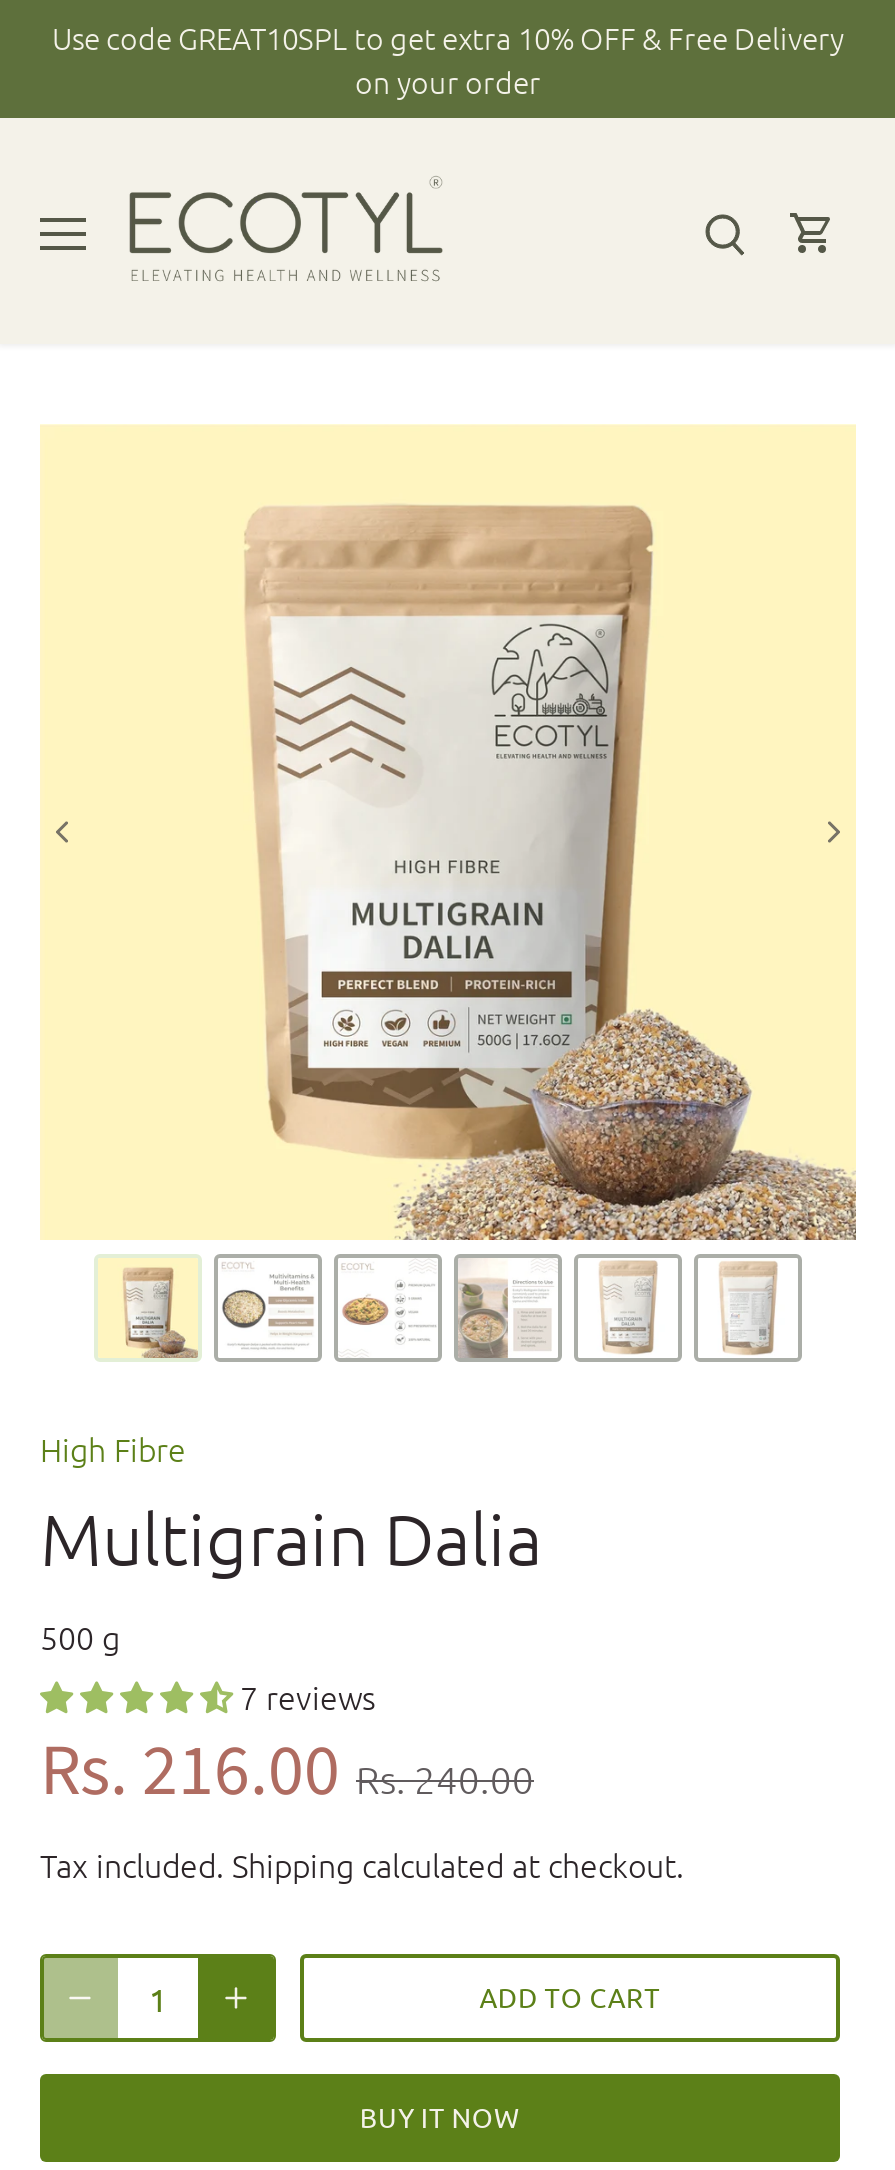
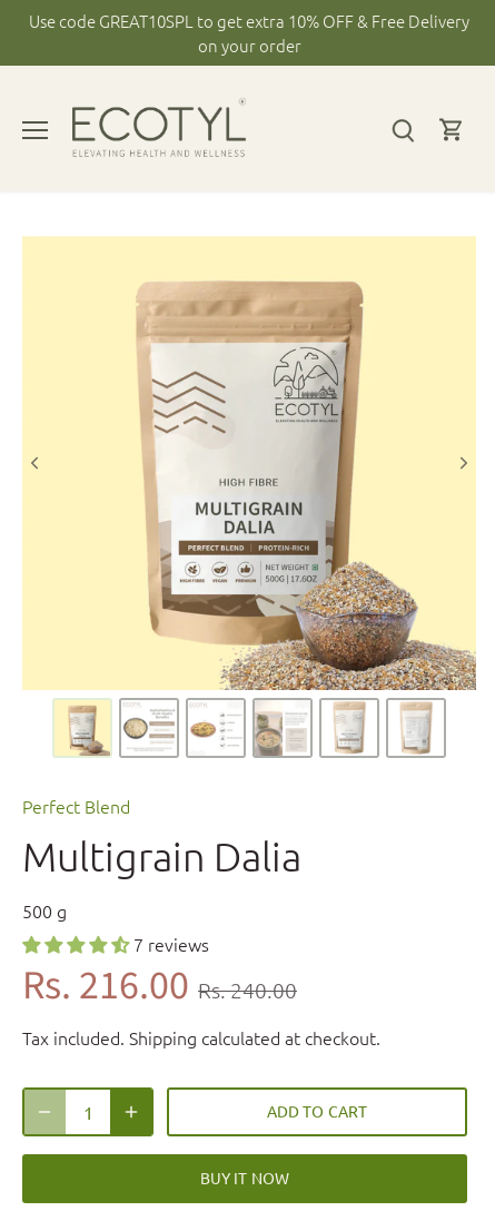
[40,1426,186,1470] High Fibre -> [22,793,130,818] Perfect Blend

